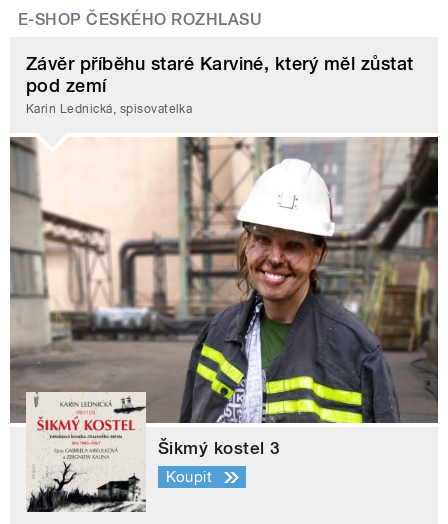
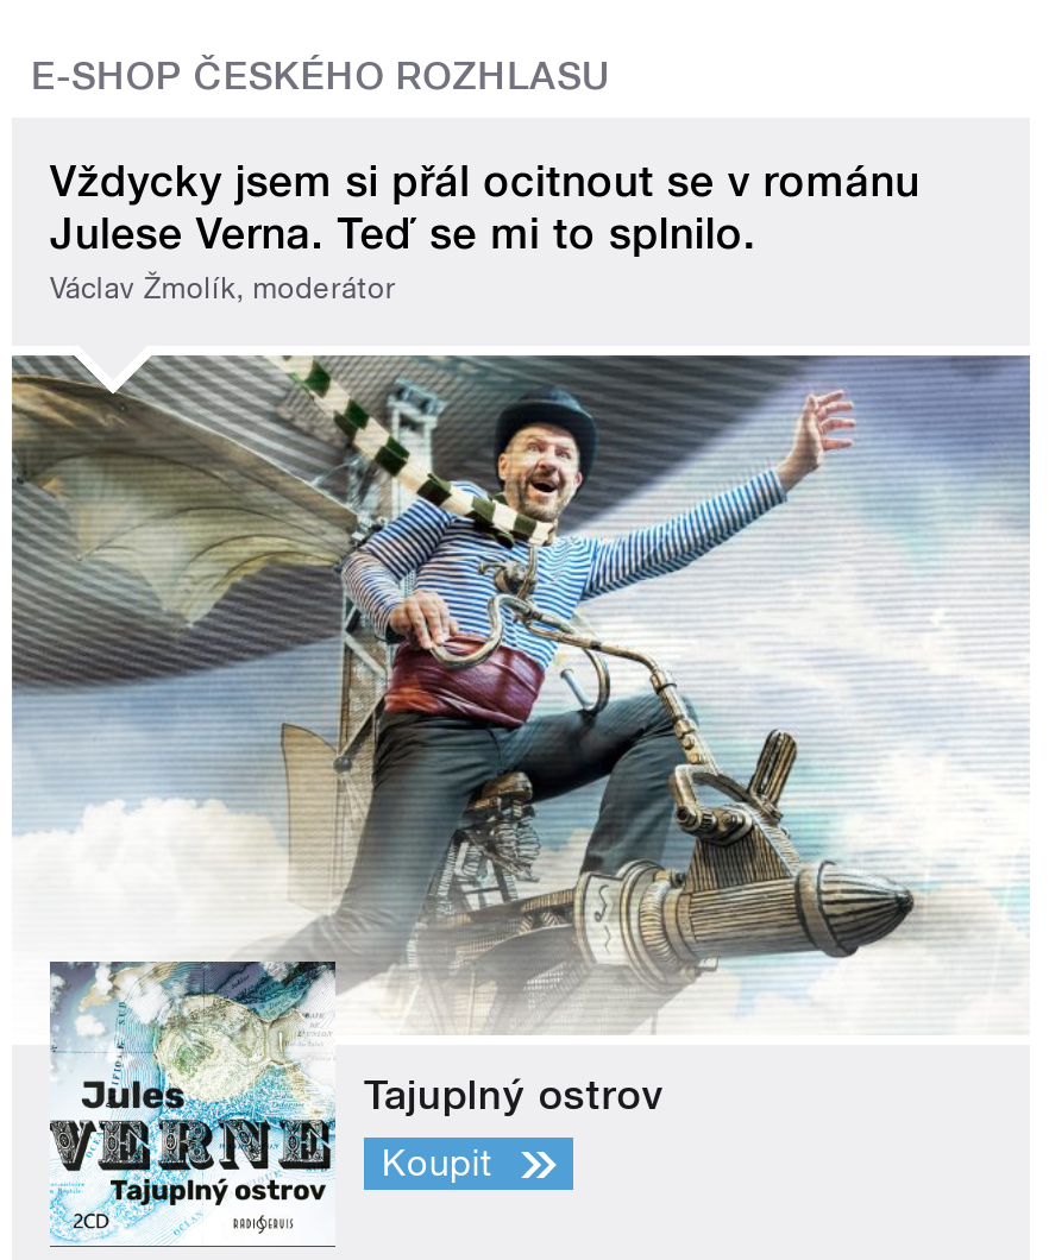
[26,53,414,116] Závěr příběhu staré Karviné, který měl zůstat | pod zemí | Karin Lednická, spisovatelka -> [50,155,920,306] Vždycky jsem si přál ocitnout se v románu | Julese Verna. Teď se mi to splnilo. | Václav Žmolík, moderátor
[9,136,439,513] [image] | Šikmý kostel 3 -> [12,353,1032,1247] [image] | Tajuplný ostrov

